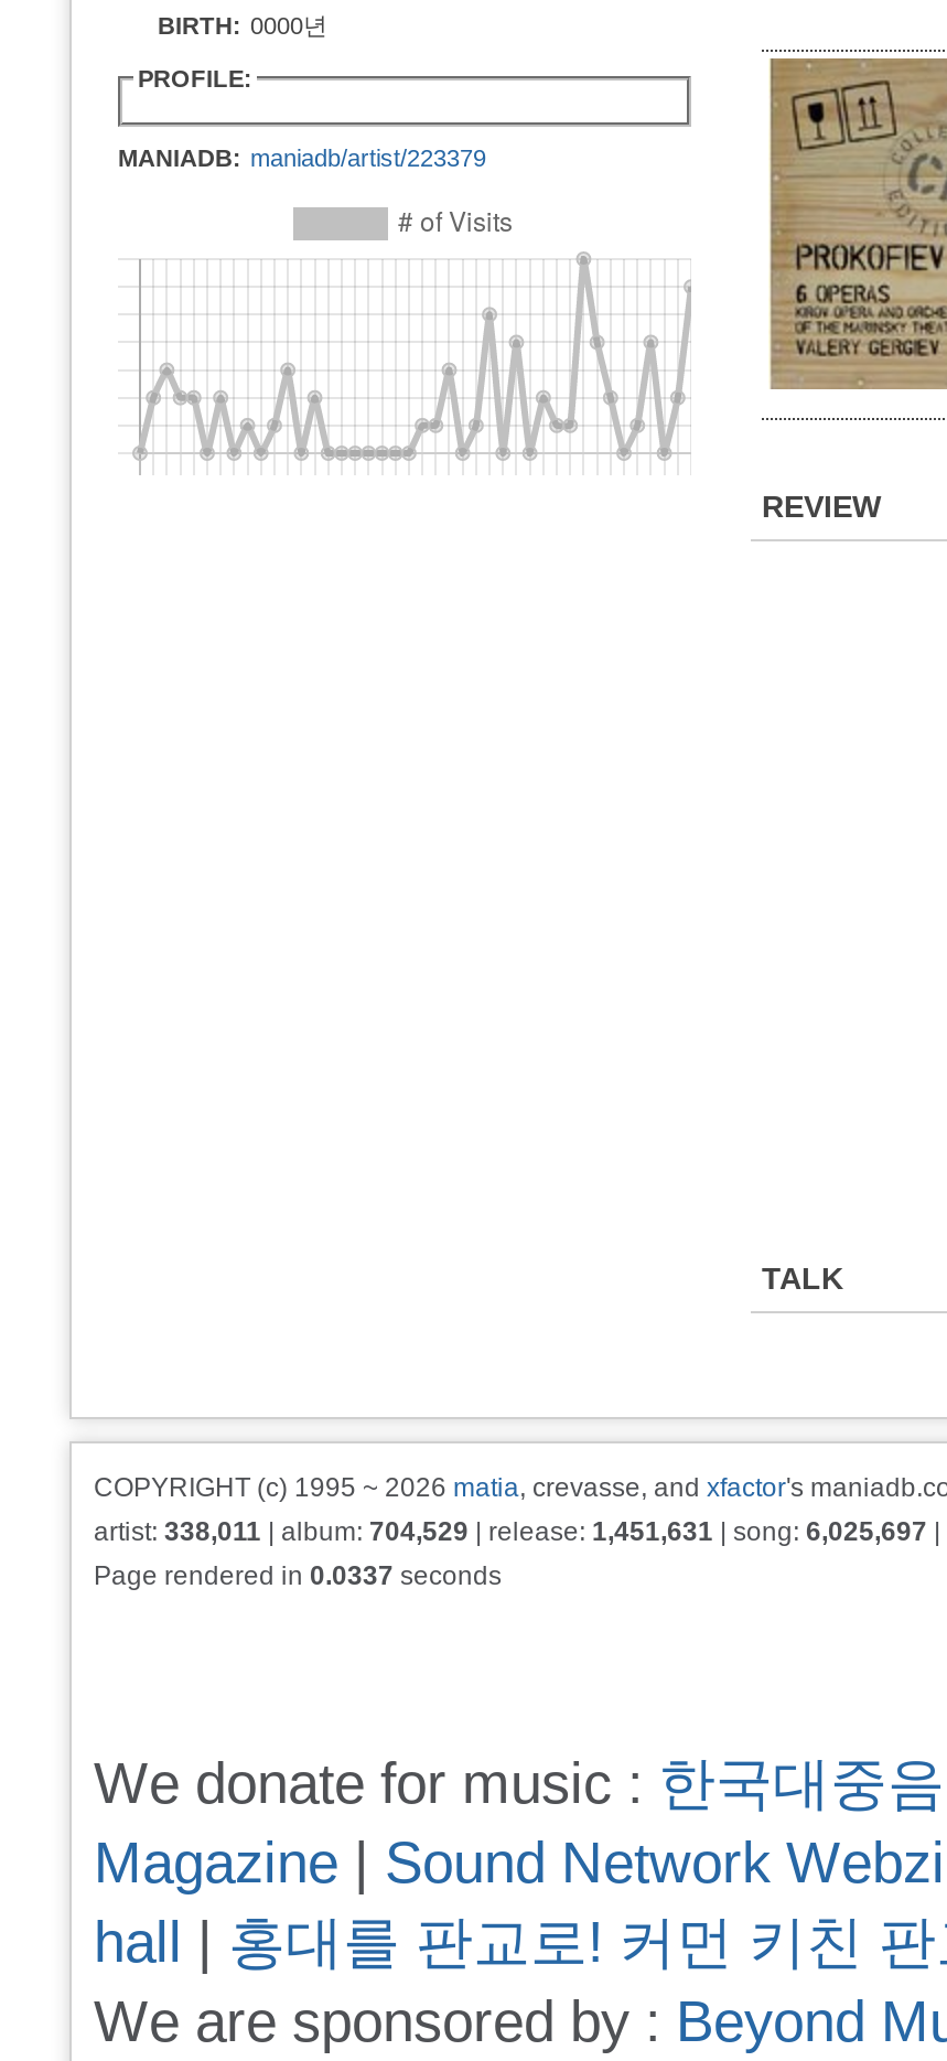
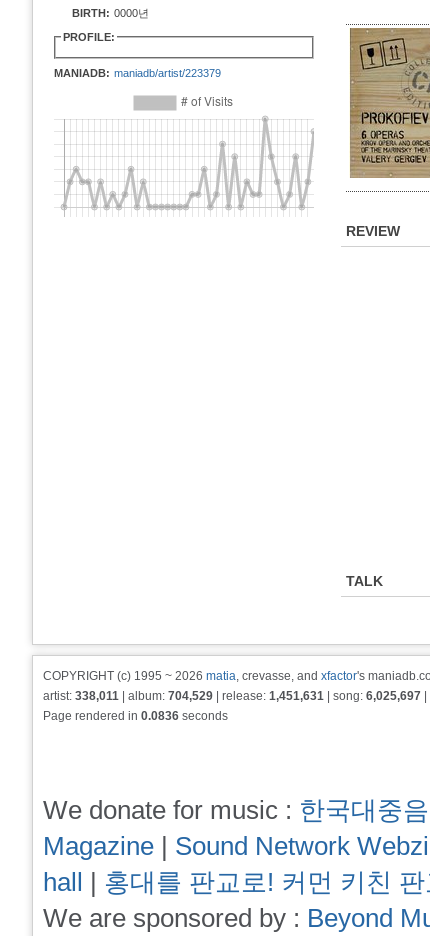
[94,1560,502,1591] Page rendered in 0.0337 seconds -> [43,709,228,723] Page rendered in 0.0836 seconds

